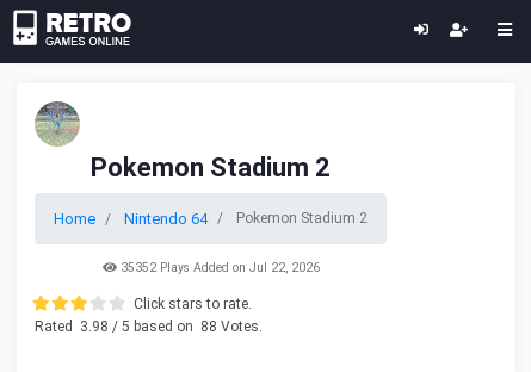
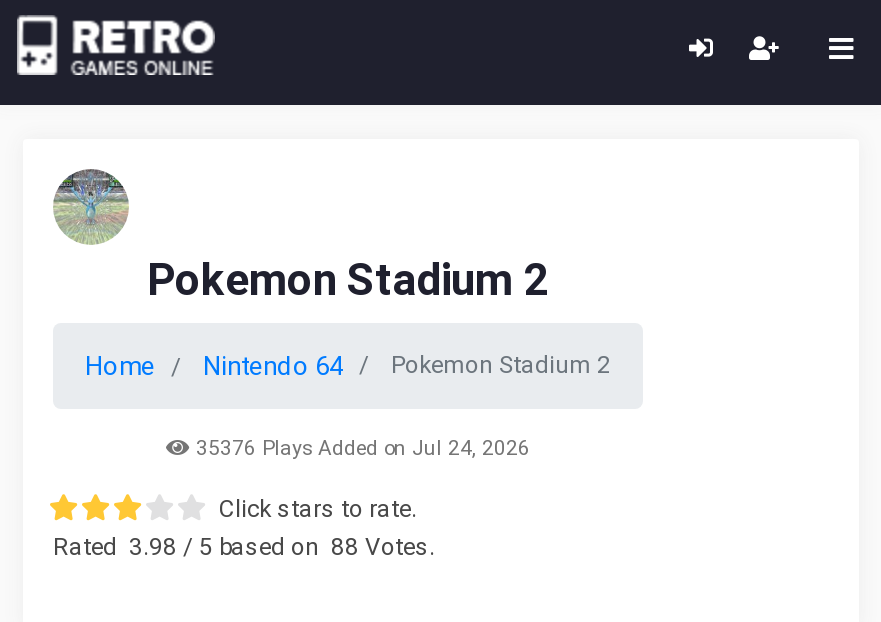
[116,260,319,275] 35352 Plays Added on Jul 22, 2026 -> [190,435,530,461] 35376 Plays Added on Jul 24, 2026

